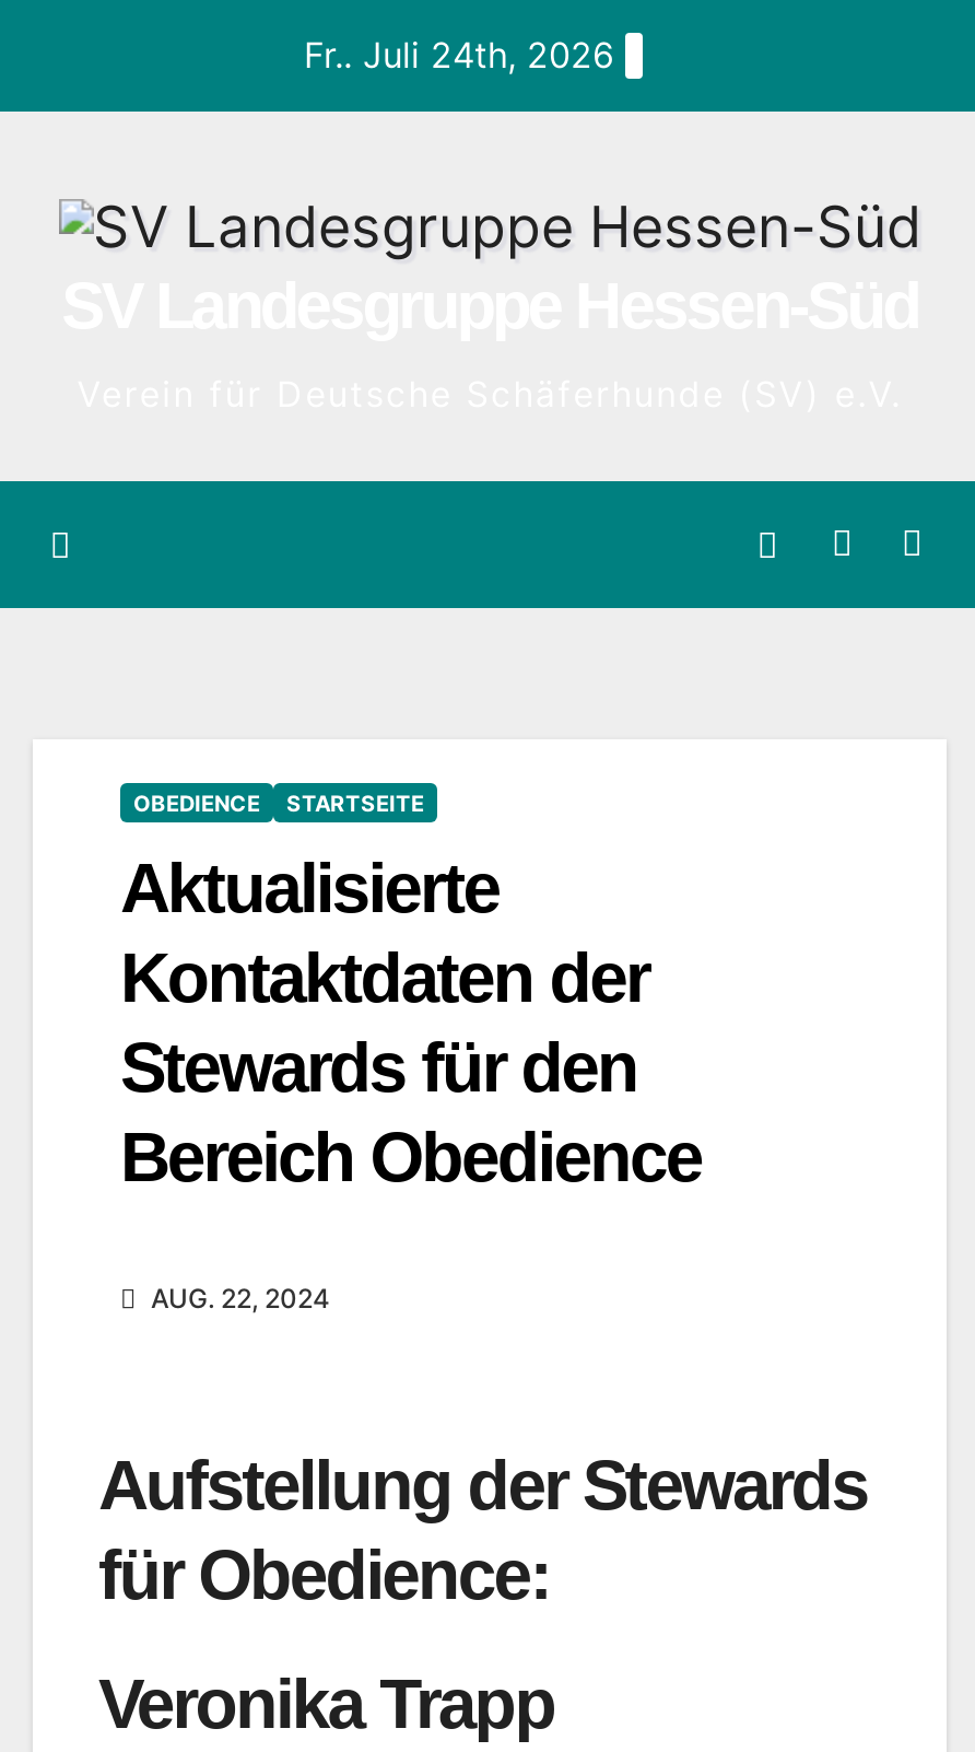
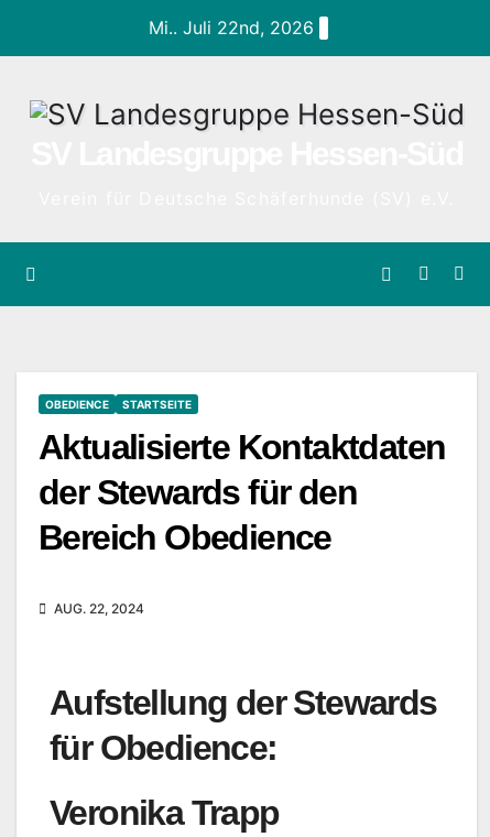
[304,33,614,77] Fr.. Juli 24th, 2026 -> [149,17,314,39] Mi.. Juli 22nd, 2026

